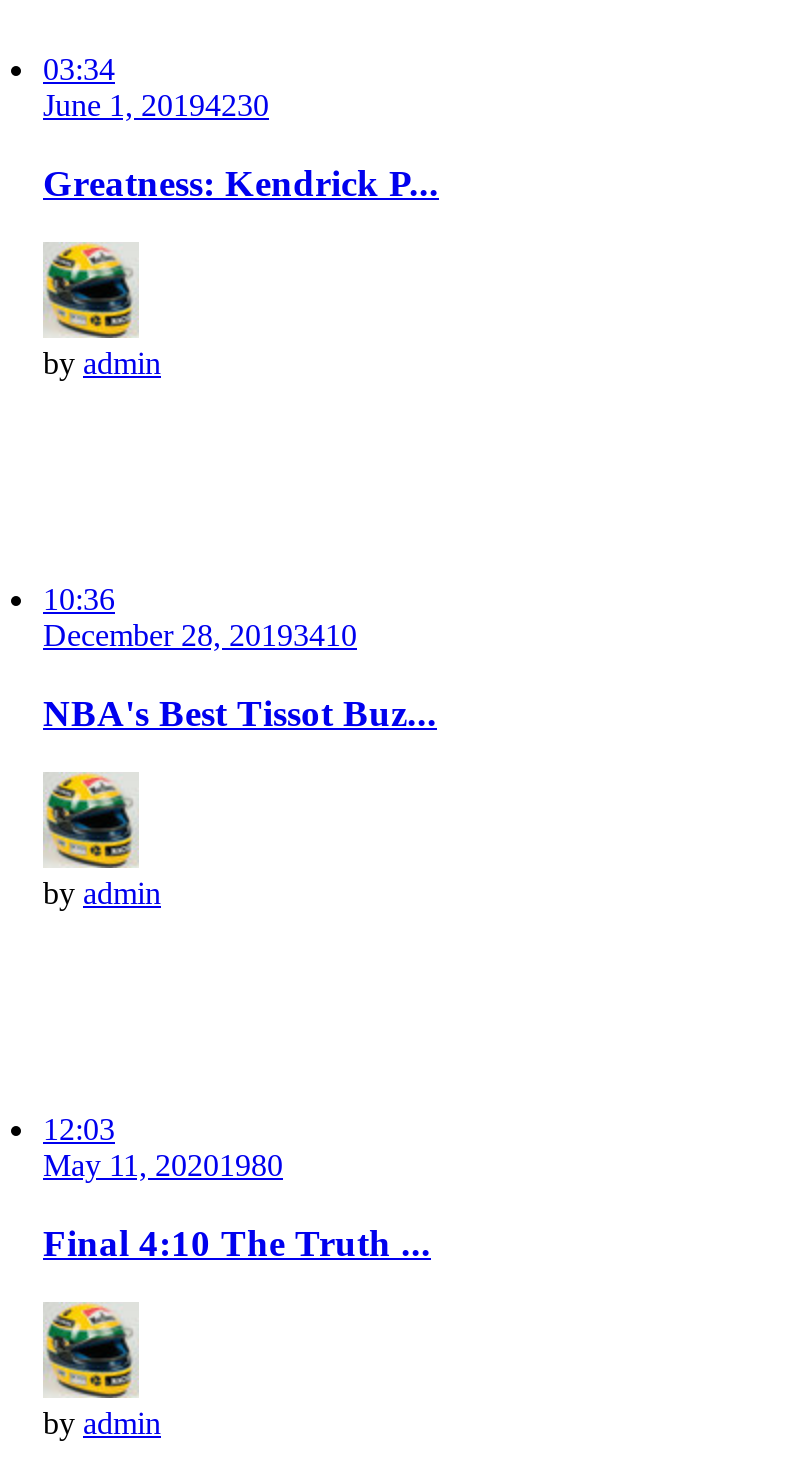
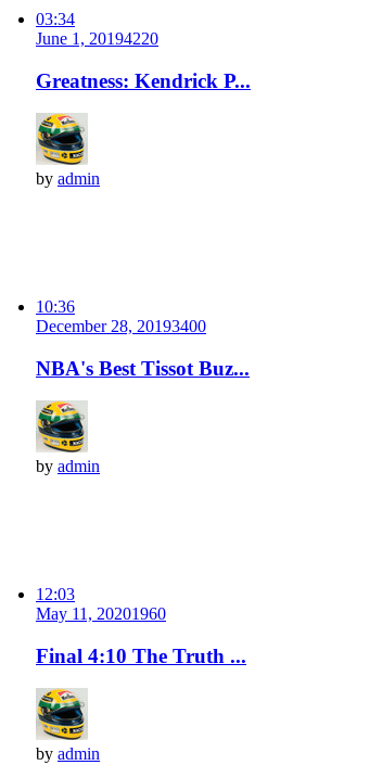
[43,88,269,122] June 1, 20194230 -> [36,29,158,48] June 1, 20194220
[43,618,357,652] December 28, 2019341 0 -> [36,317,206,335] December 28, 2019340 0
[43,1148,283,1182] May 11, 20201980 -> [36,604,166,623] May 11, 20201960

